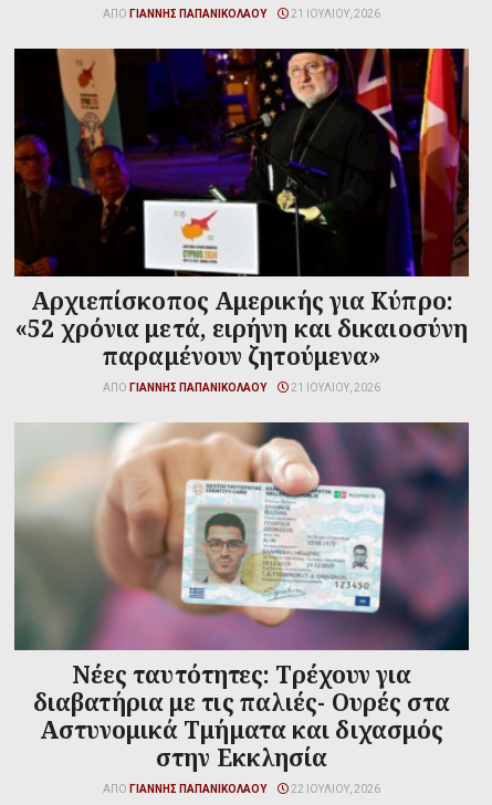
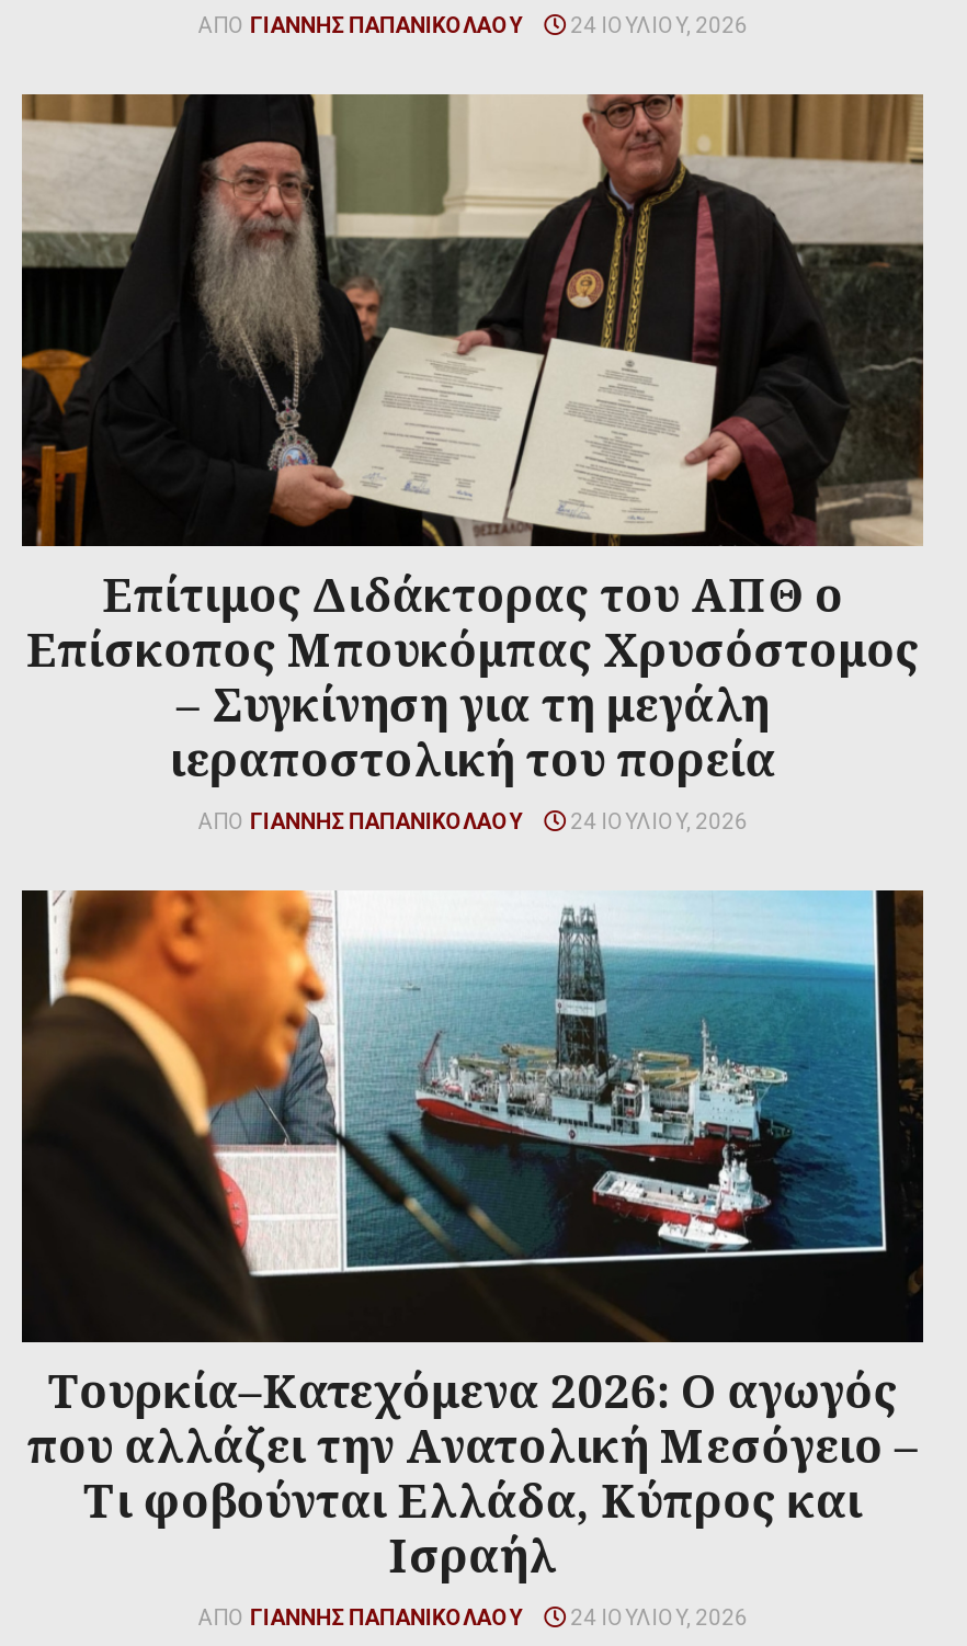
[289,8,381,20] 21 ΙΟΥΛΊΟΥ, 2026 -> [566,14,748,38] 24 ΙΟΥΛΊΟΥ, 2026
[13,48,469,372] [image] | Αρχιεπίσκοπος Αμερικής για Κύπρο: | «52 χρόνια μετά, ειρήνη και δικαιοσύνη | παραμένουν ζητούμενα» -> [20,92,923,790] [image] | Επίτιμος Διδάκτορας του ΑΠΘ ο | Επίσκοπος Μπουκόμπας Χρυσόστομος | – Συγκίνηση για τη μεγάλη | ιεραποστολική του πορεία
[289,382,381,394] 21 ΙΟΥΛΊΟΥ, 2026 -> [566,810,748,834] 24 ΙΟΥΛΊΟΥ, 2026
[14,421,470,773] [image] | Νέες ταυτότητες: Τρέχουν για | διαβατήρια με τις παλιές- Ουρές στα | Αστυνομικά Τμήματα και διχασμός | στην Εκκλησία -> [20,888,925,1585] [image] | Τουρκία–Κατεχόμενα 2026: Ο αγωγός | που αλλάζει την Ανατολική Μεσόγειο – | Τι φοβούνται Ελλάδα, Κύπρος και | Ισραήλ
[289,783,381,795] 22 ΙΟΥΛΊΟΥ, 2026 -> [566,1605,748,1629] 24 ΙΟΥΛΊΟΥ, 2026

